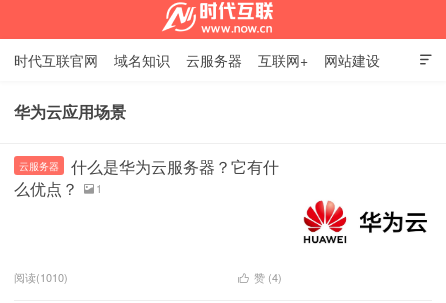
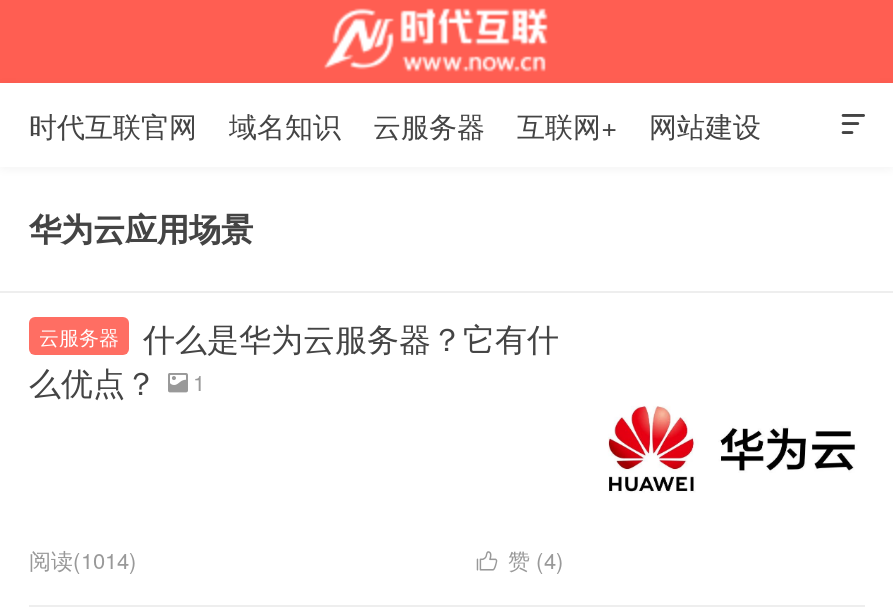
[14,269,68,285] 阅读(1010) -> [29,543,137,575] 阅读(1014)

